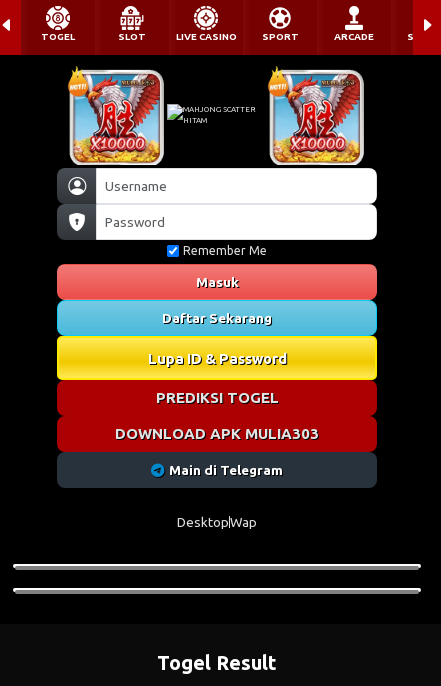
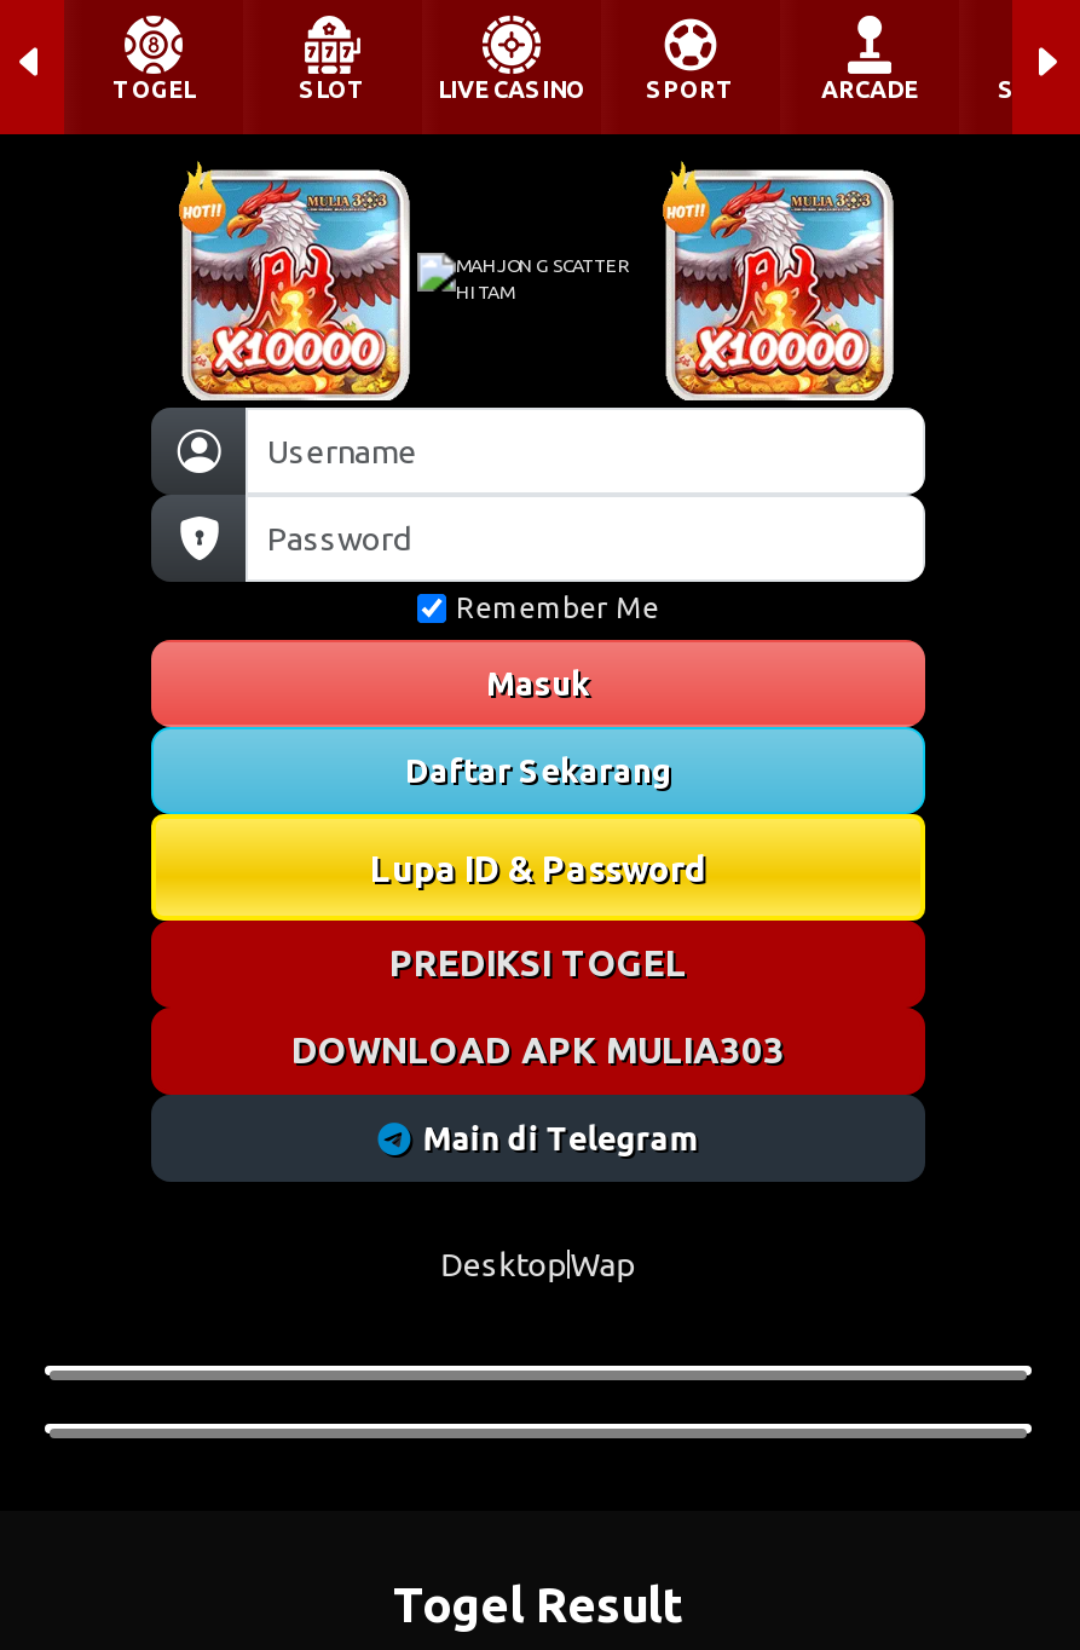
[73,73,163,162] [image] -> [190,173,405,396] [image]
[273,73,363,162] [image] -> [674,173,889,396] [image]

